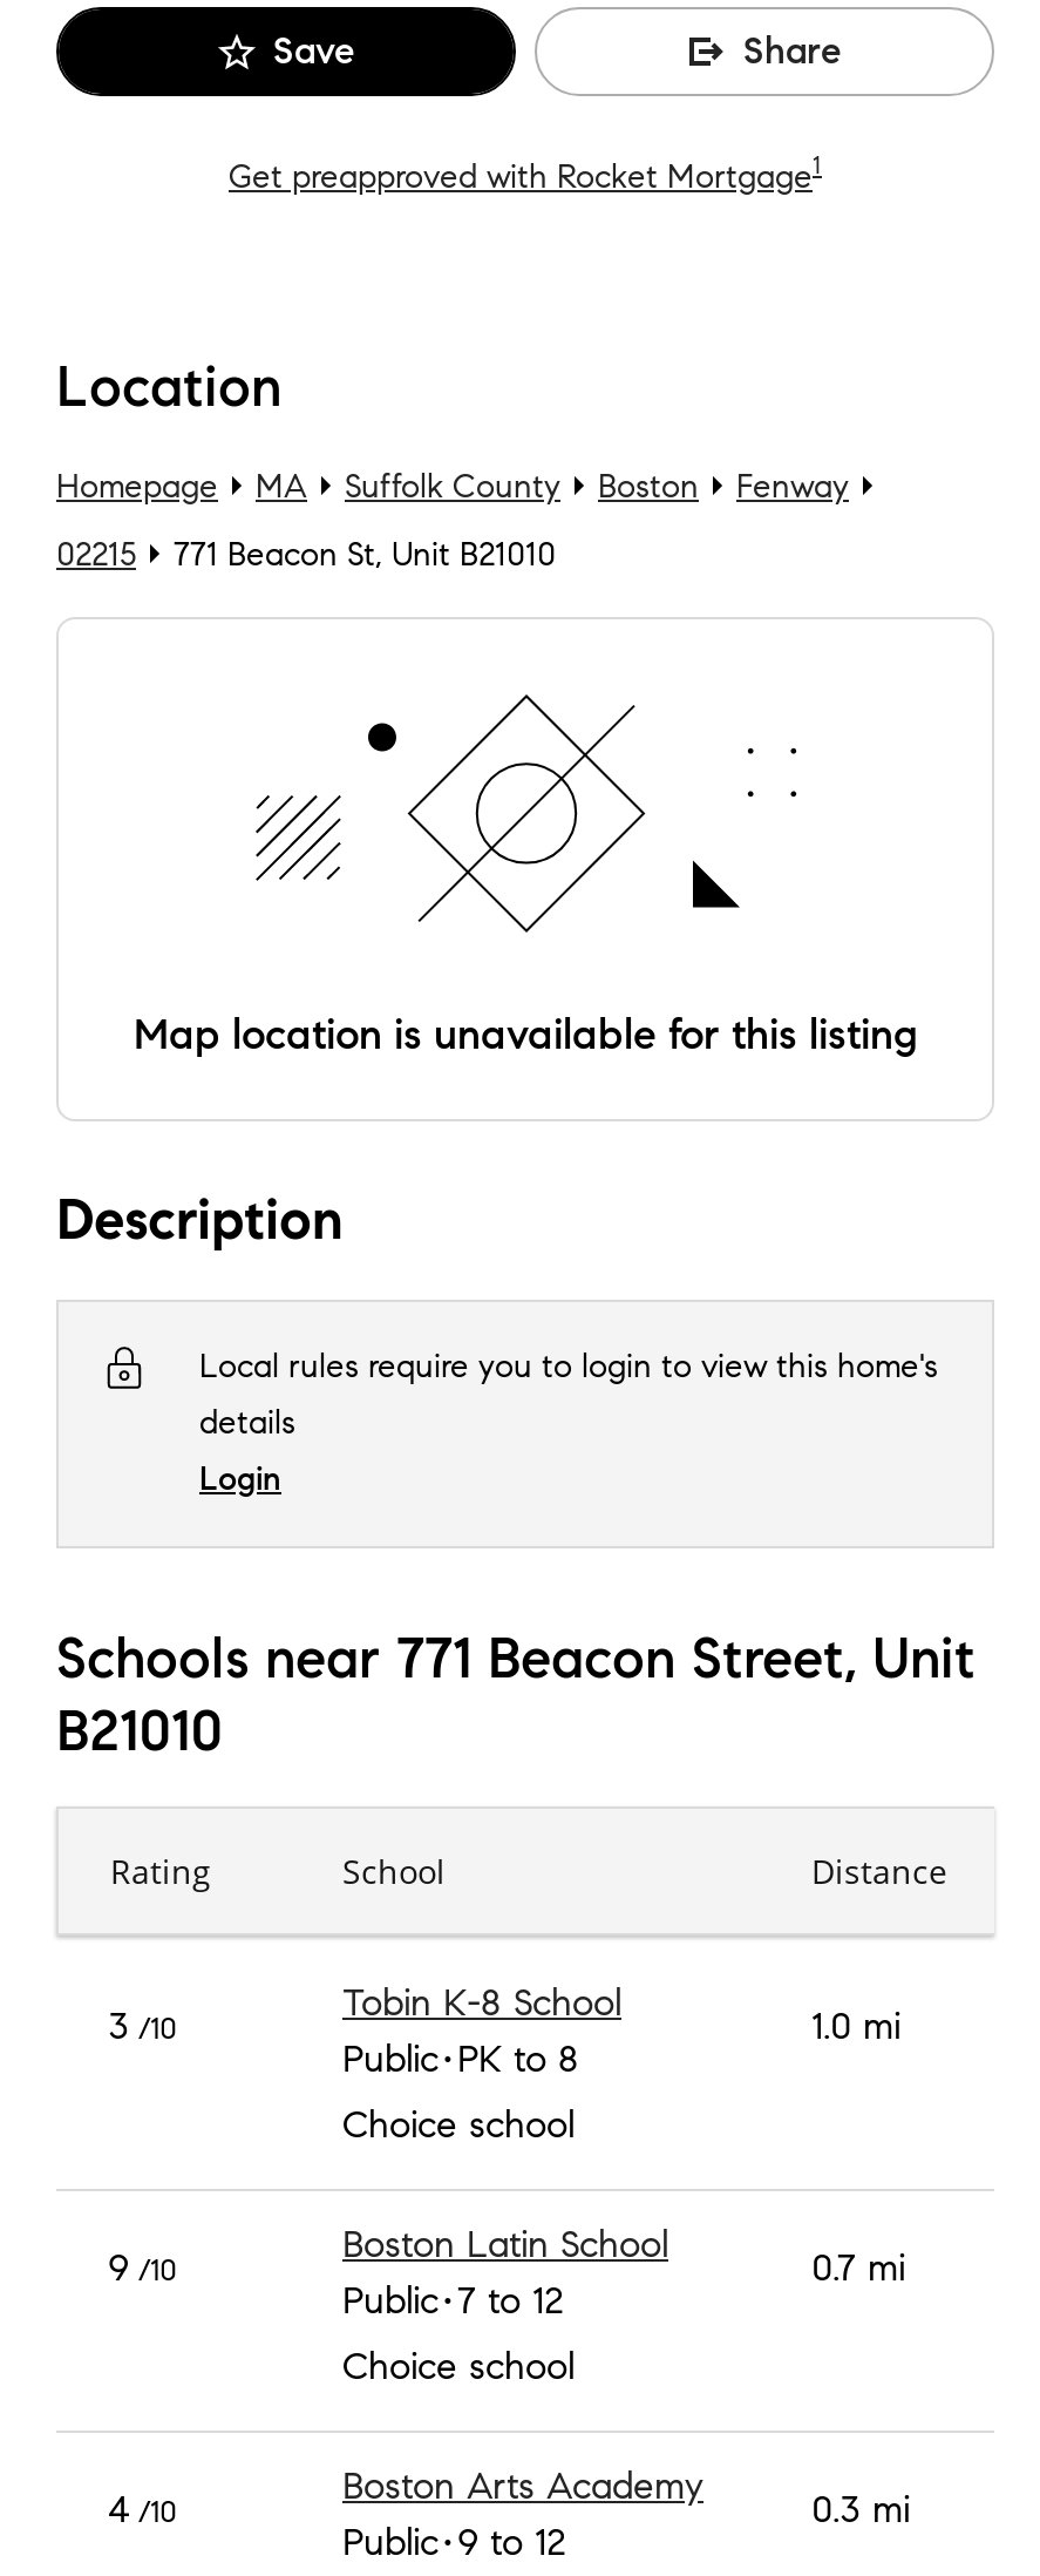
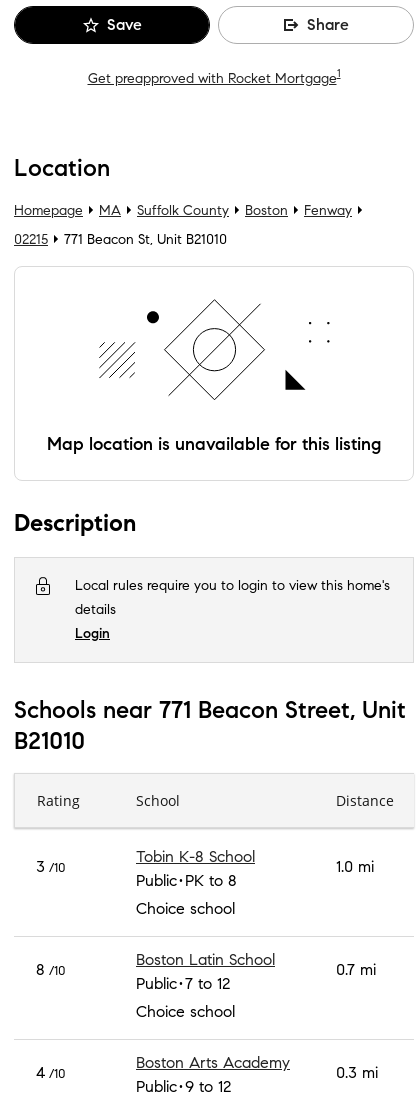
[108,2244,178,2289] 9 /10 -> [36,960,66,979] 8 /10

